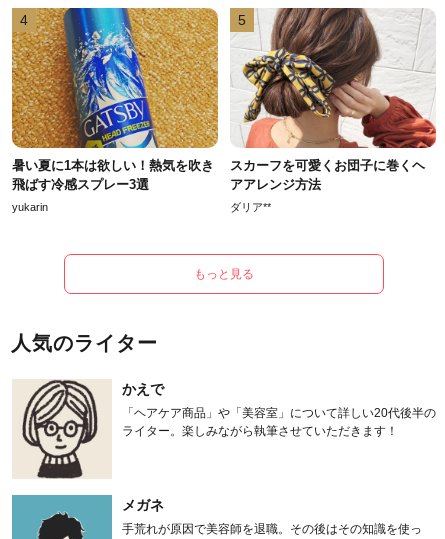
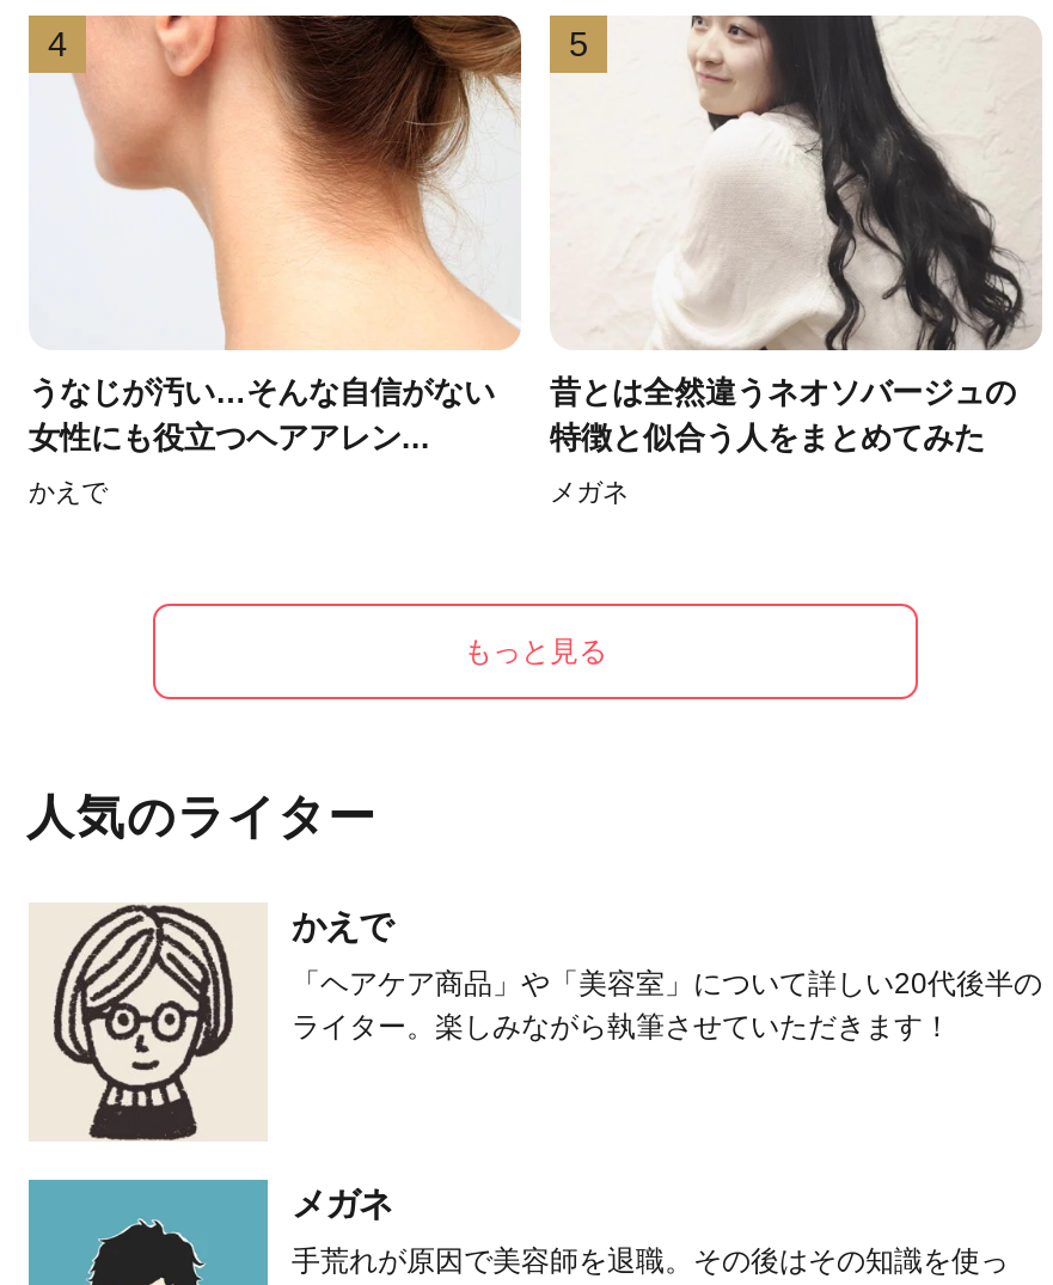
[11,7,219,192] [image] | 暑い夏に1本は欲しい！熱気を吹き | 飛ばす冷感スプレー3選 -> [29,13,521,456] [image] | うなじが汚い…そんな自信がない | 女性にも役立つヘアアレン...
[230,7,436,192] [image] | スカーフを可愛くお団子に巻くヘ | アアレンジ方法 -> [550,16,1040,456] [image] | 昔とは全然違うネオソバージュの | 特徴と似合う人をまとめてみた
[12,201,48,213] yukarin -> [29,477,108,506] かえで
[230,201,271,213] ダリア** -> [550,477,629,506] メガネ

